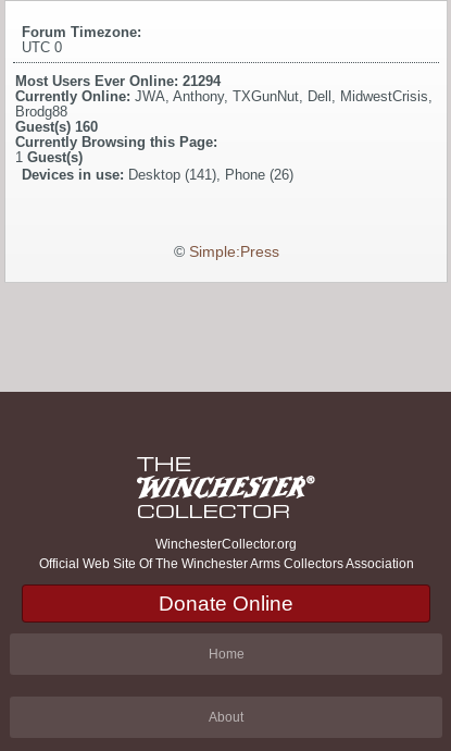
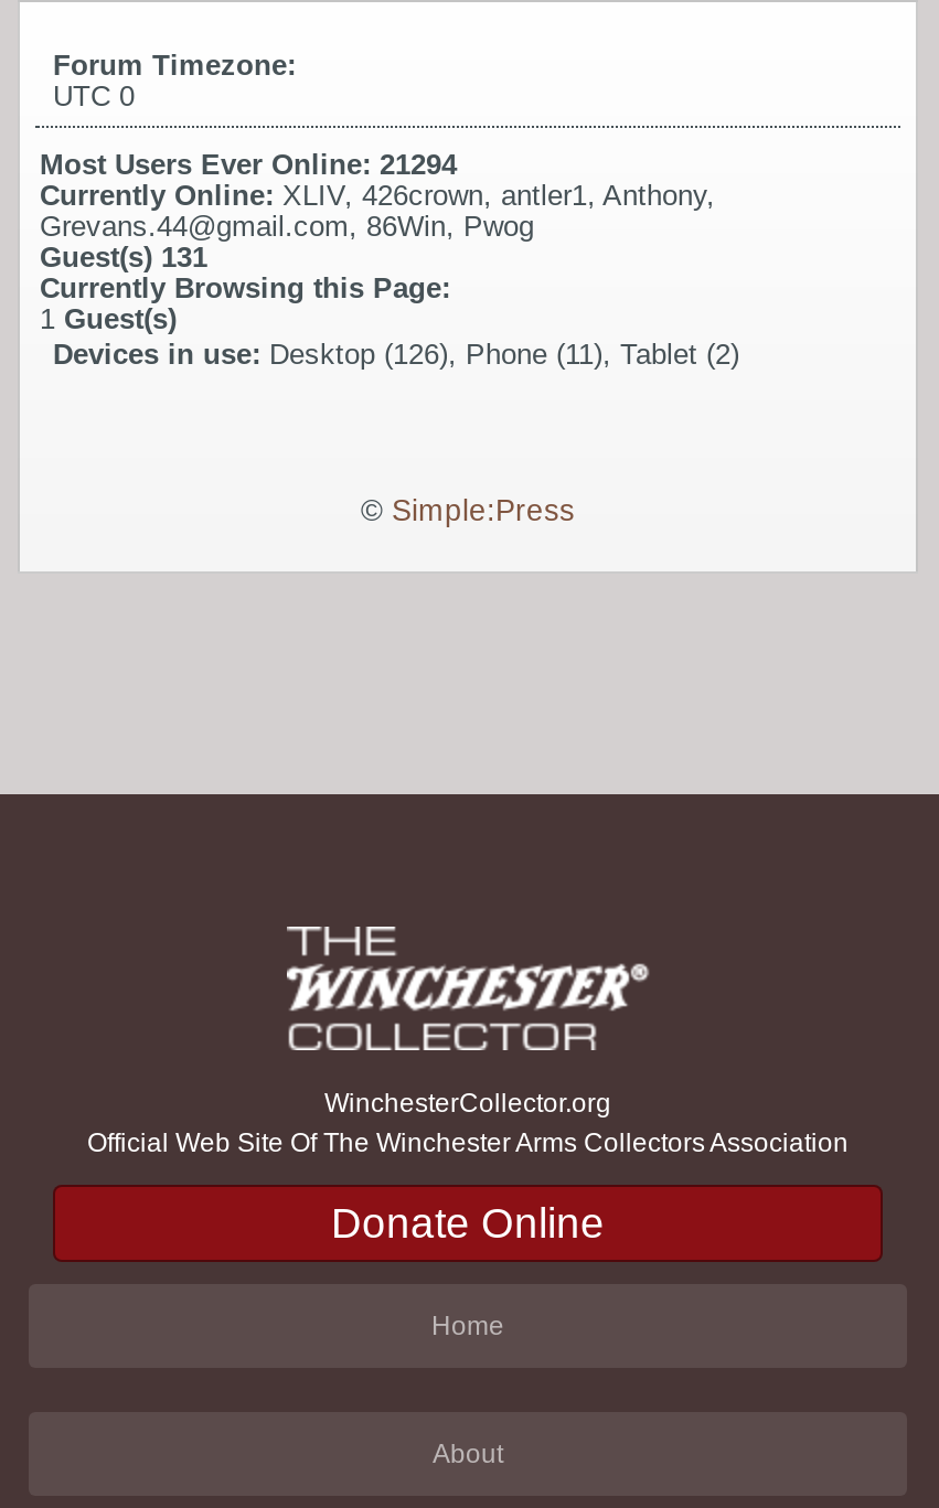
[15,88,433,135] Currently Online: JWA, Anthony, TXGunNut, Dell, MidwestCrisis, | Brodg88 | Guest(s) 160 -> [40,179,715,274] Currently Online: XLIV, 426crown, antler1, Anthony, | Grevans.44@gmail.com, 86Win, Pwog | Guest(s) 131
[22,167,293,183] Devices in use: Desktop (141), Phone (26) -> [53,338,739,371] Devices in use: Desktop (126), Phone (11), Tablet (2)

